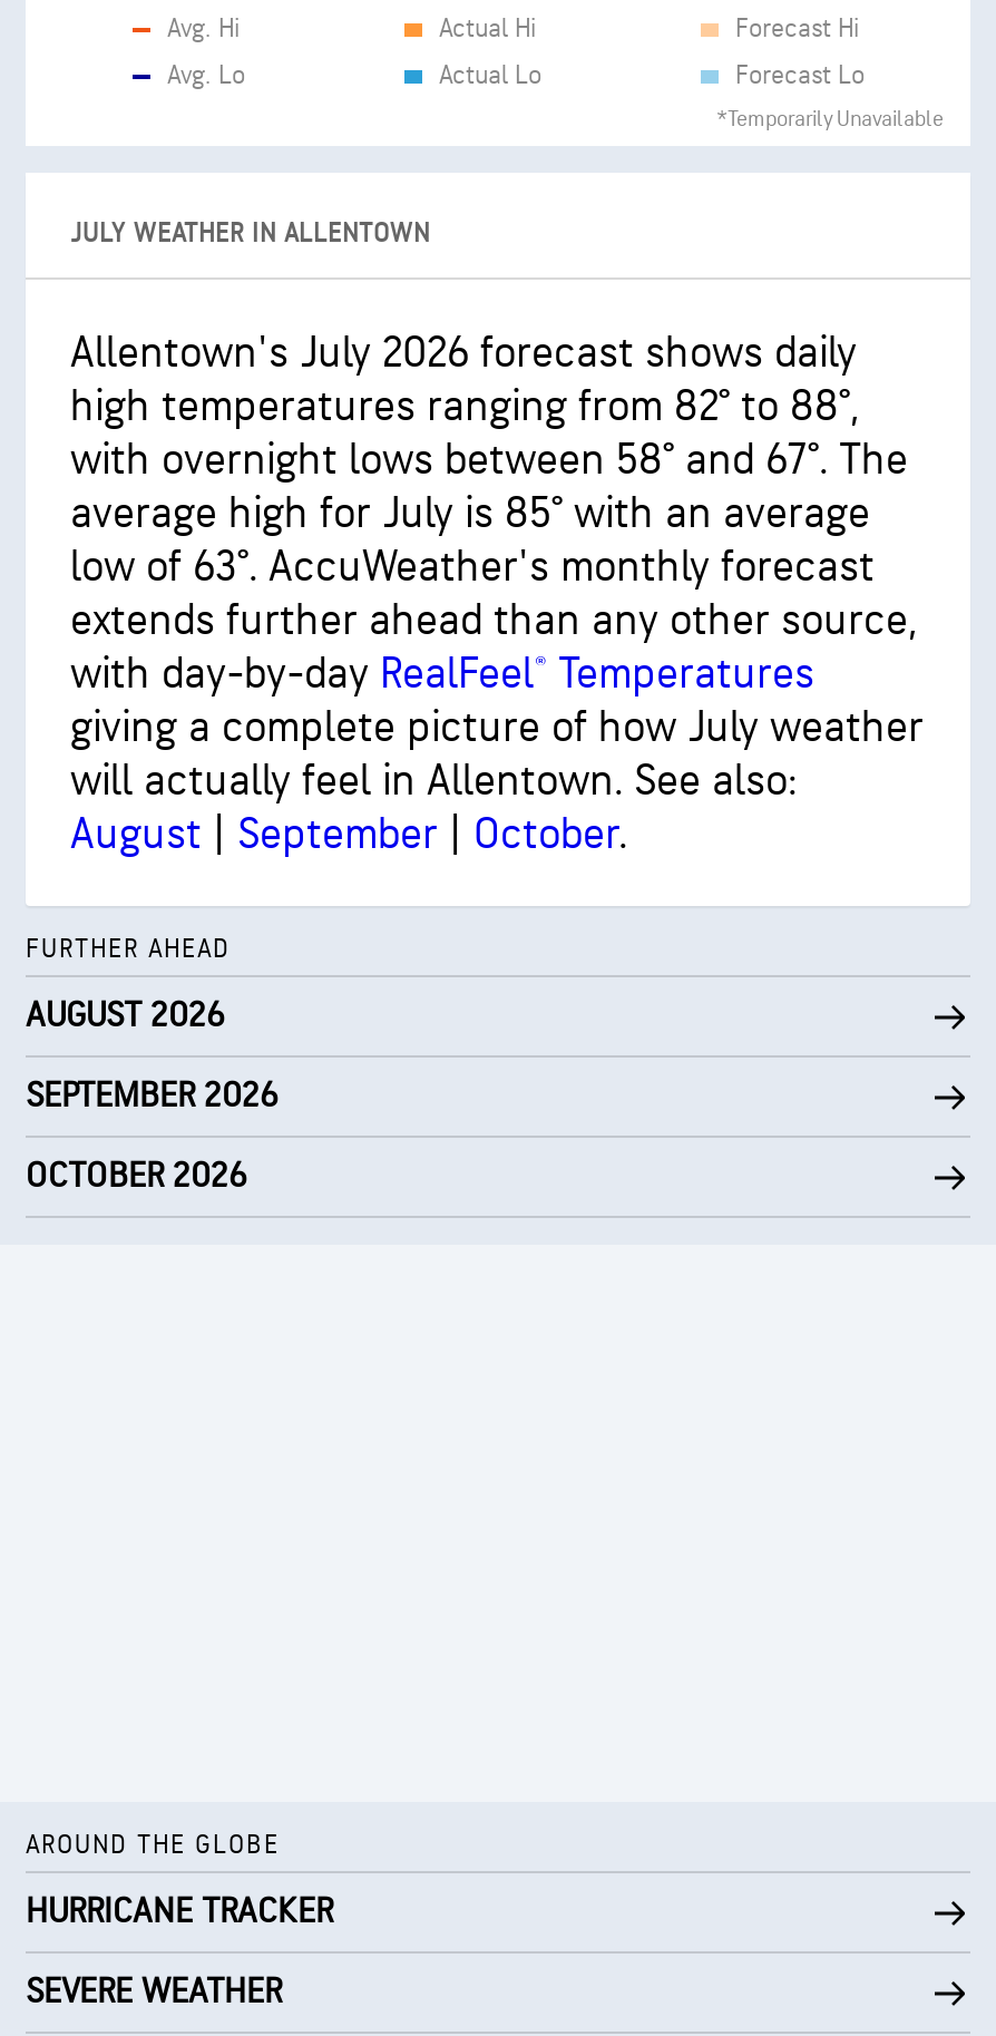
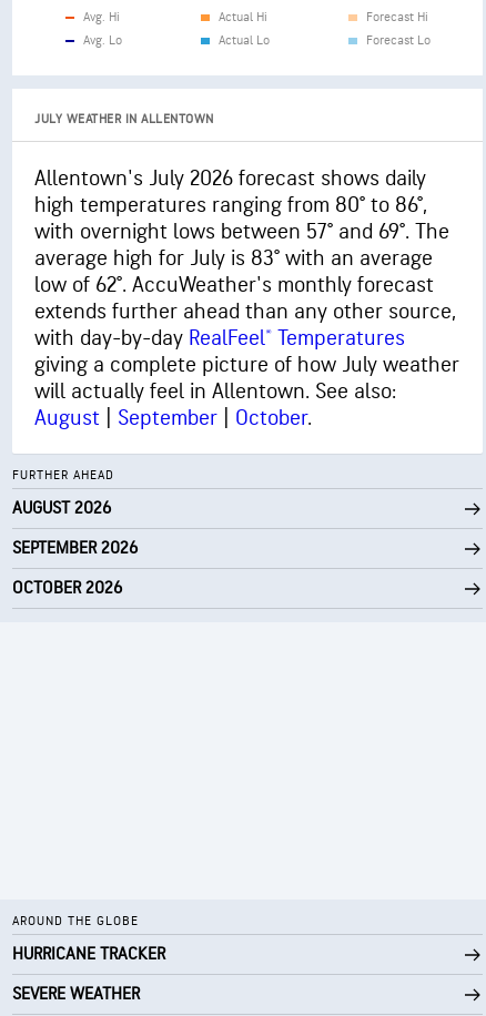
[716,106,944,133] *Temporarily Unavailable -> none
[70,380,859,433] high temperatures ranging from 82° to 88°, -> [34,192,427,219] high temperatures ranging from 80° to 86°,
[70,433,908,487] with overnight lows between 58° and 67°. The -> [34,219,449,245] with overnight lows between 57° and 69°. The
[70,487,870,540] average high for July is 85° with an average -> [34,245,433,272] average high for July is 83° with an average
[70,540,875,594] low of 63°. AccuWeather's monthly forecast -> [34,272,434,298] low of 62°. AccuWeather's monthly forecast

